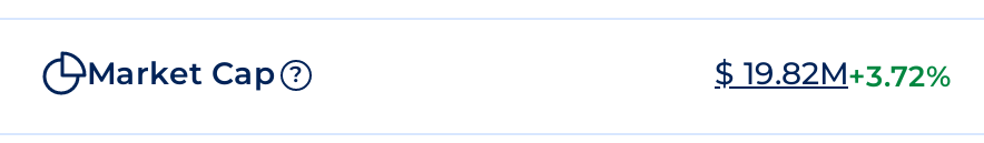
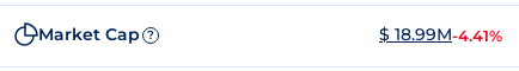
[715,54,951,94] $ 19.82M+3.72% -> [379,24,502,45] $ 18.99M-4.41%

